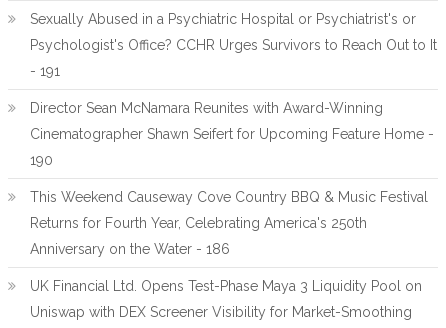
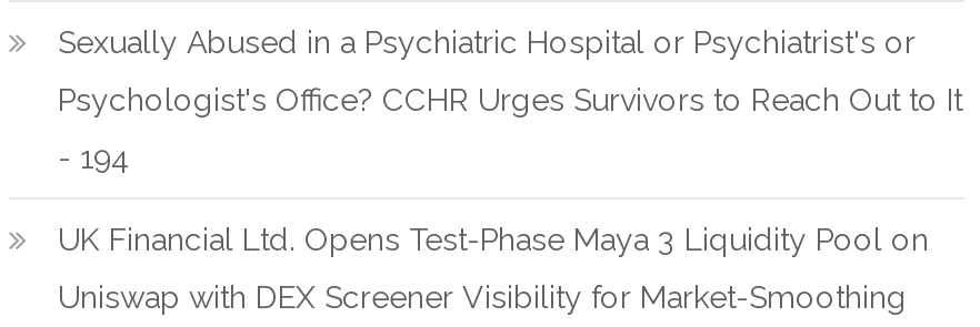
[30,63,434,257] - 191 | Director Sean McNamara Reunites with Award-Winning | Cinematographer Shawn Seifert for Upcoming Feature Home - | 190 | This Weekend Causeway Cove Country BBQ & Music Festival | Returns for Fourth Year, Celebrating America's 250th | Anniversary on the Water - 186 -> [58,140,129,175] - 194

